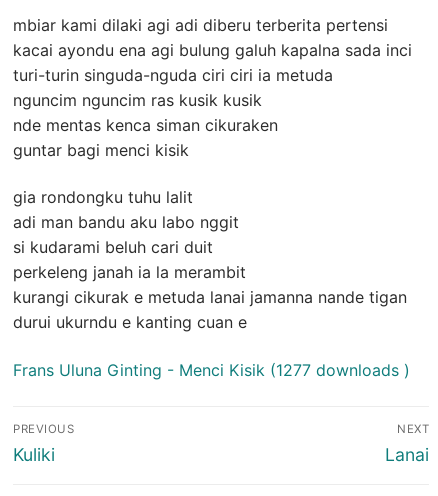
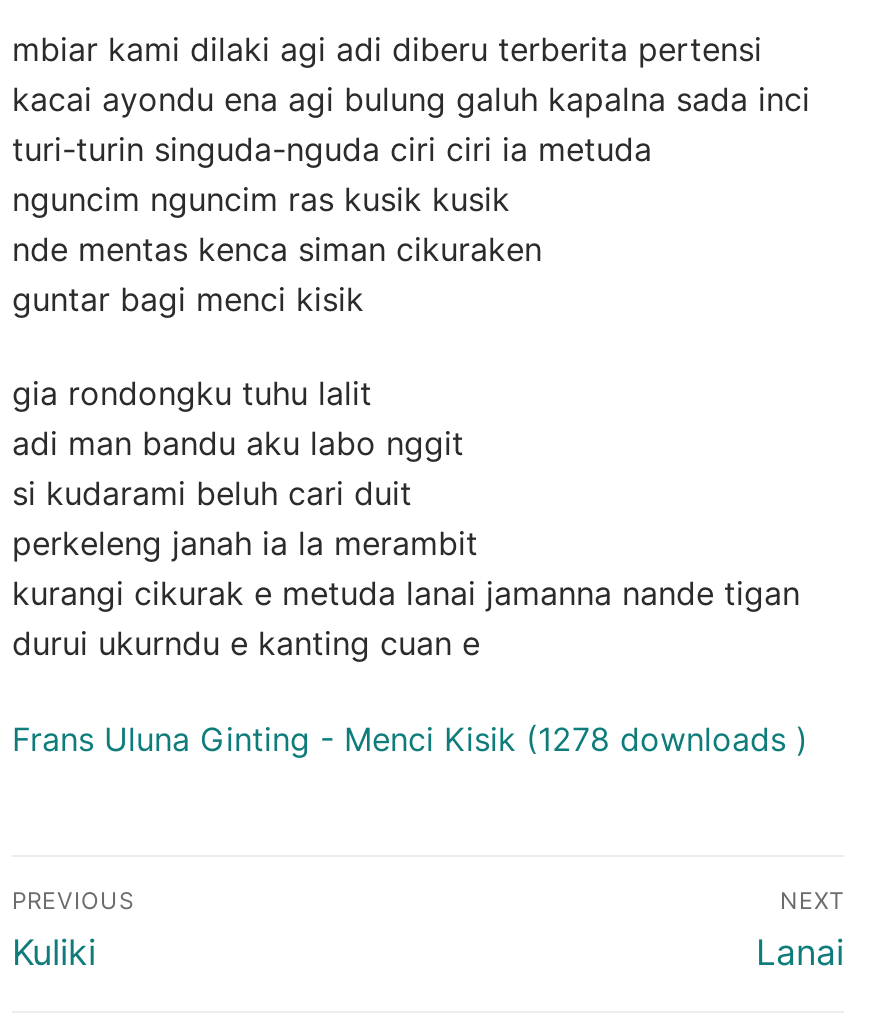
[13,360,410,380] Frans Uluna Ginting - Menci Kisik (1277 downloads ) -> [12,719,808,759] Frans Uluna Ginting - Menci Kisik (1278 downloads )

